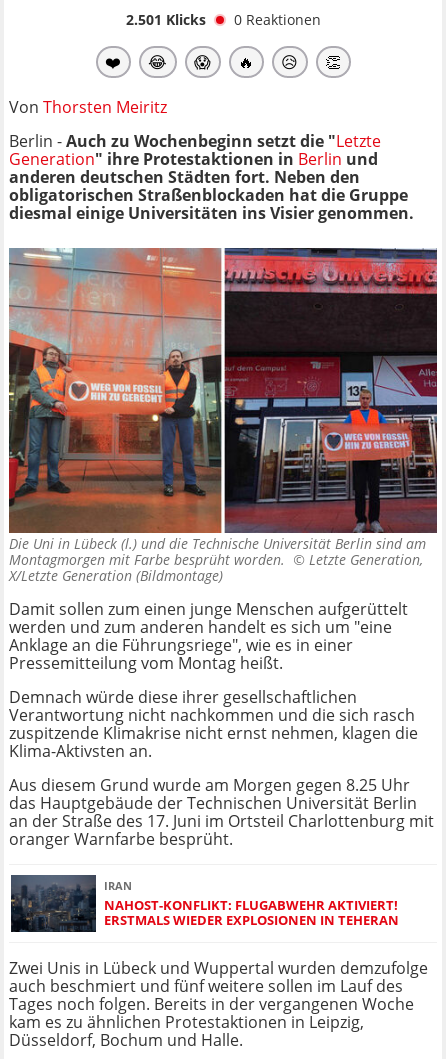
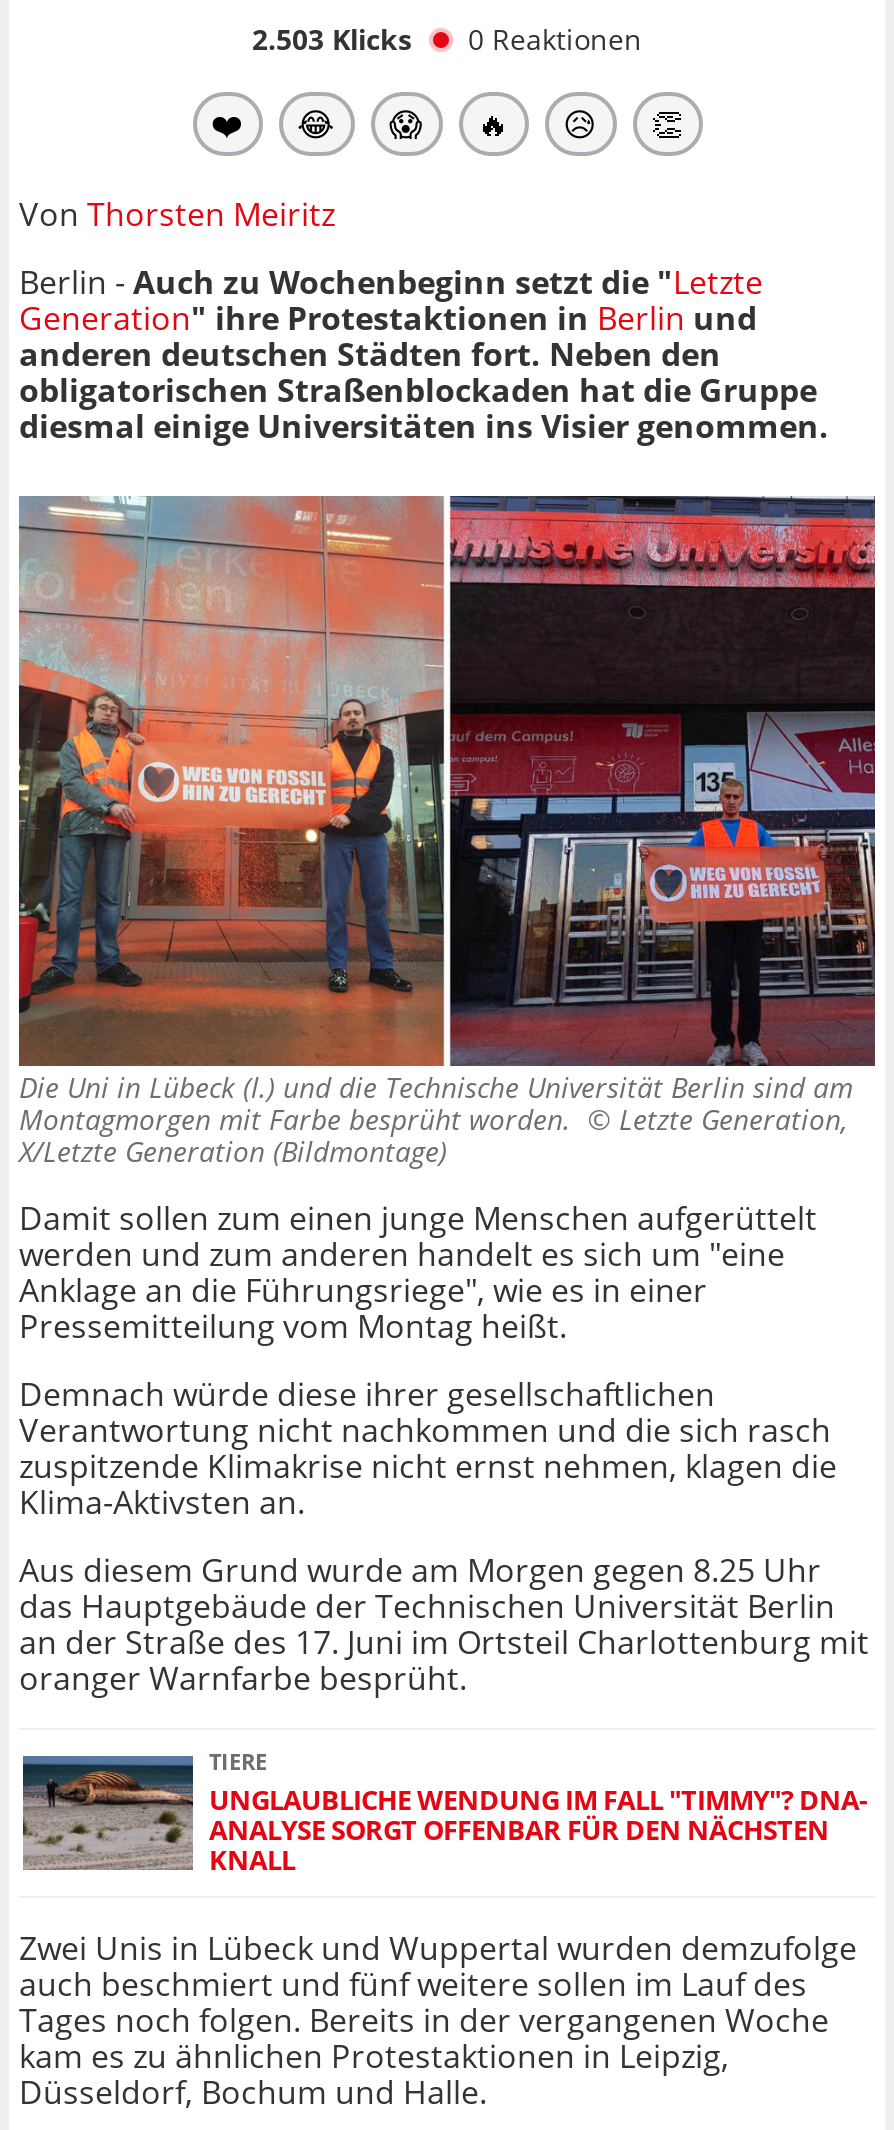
[125,10,320,29] 2.501 Klicks 0 Reaktionen -> [252,20,642,58] 2.503 Klicks 0 Reaktionen
[11,874,399,933] [image] | IRAN | NAHOST-KONFLIKT: FLUGABWEHR AKTIVIERT! | ERSTMALS WIEDER EXPLOSIONEN IN TEHERAN -> [21,1746,867,1878] [image] | TIERE | UNGLAUBLICHE WENDUNG IM FALL "TIMMY"? DNA- | ANALYSE SORGT OFFENBAR FÜR DEN NÄCHSTEN | KNALL

